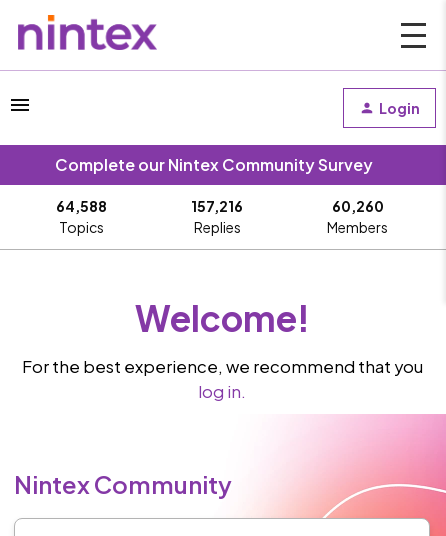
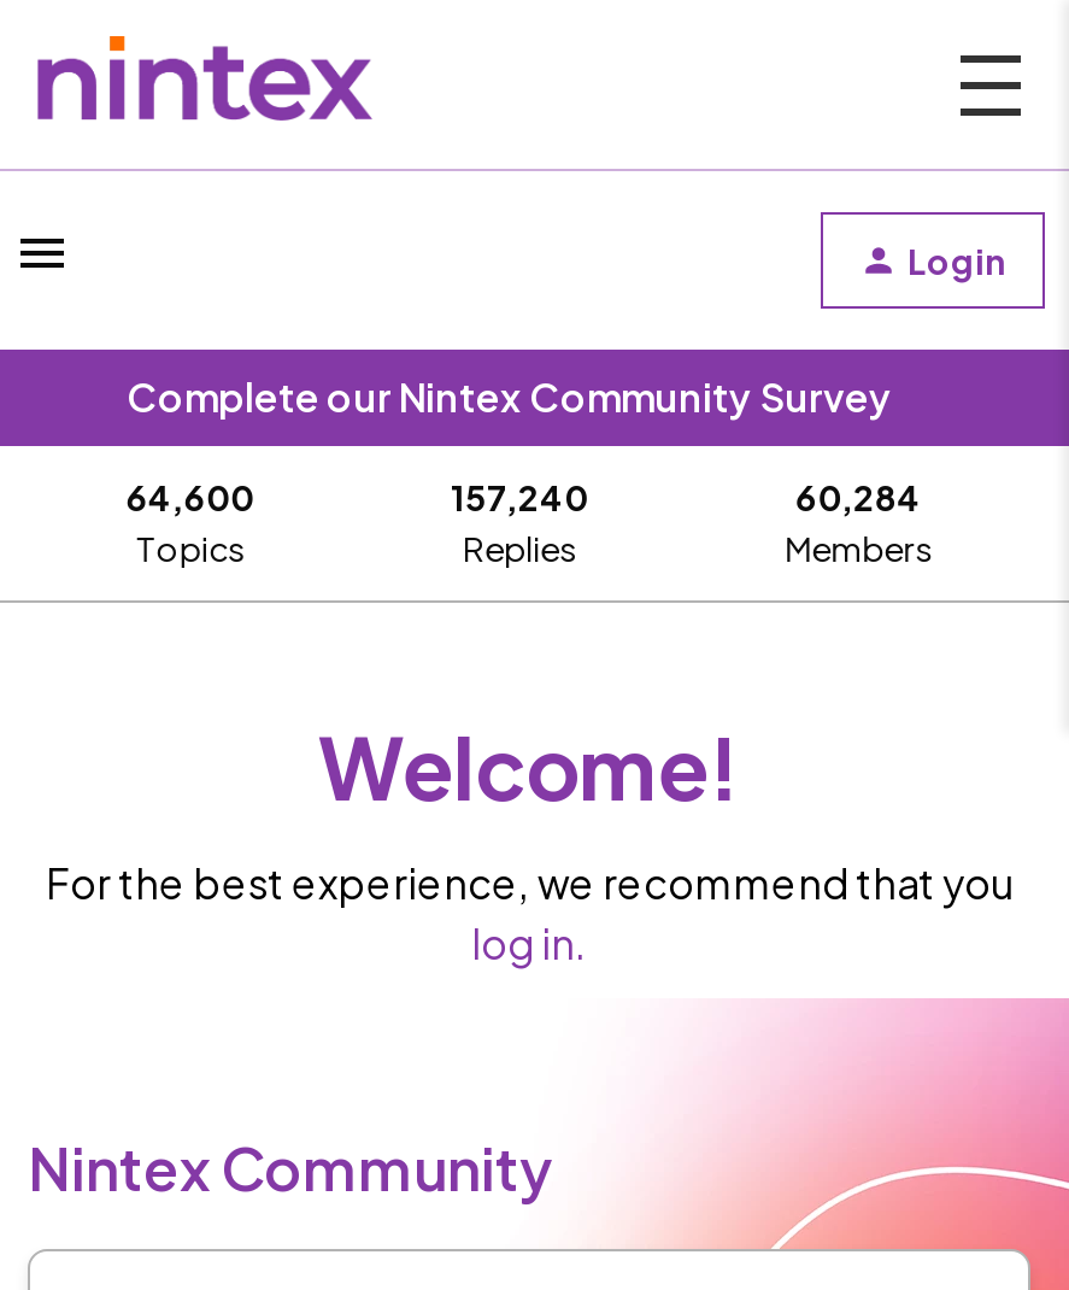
[56,197,107,215] 64,588 -> [126,475,254,518] 64,600
[191,197,243,215] 157,216 -> [451,475,588,518] 157,240
[331,197,383,215] 60,260 -> [796,475,921,518] 60,284

